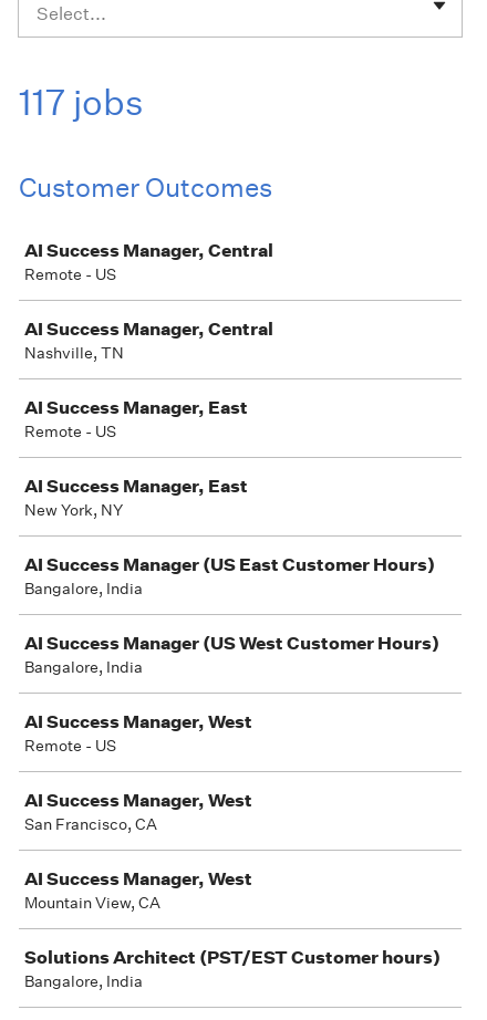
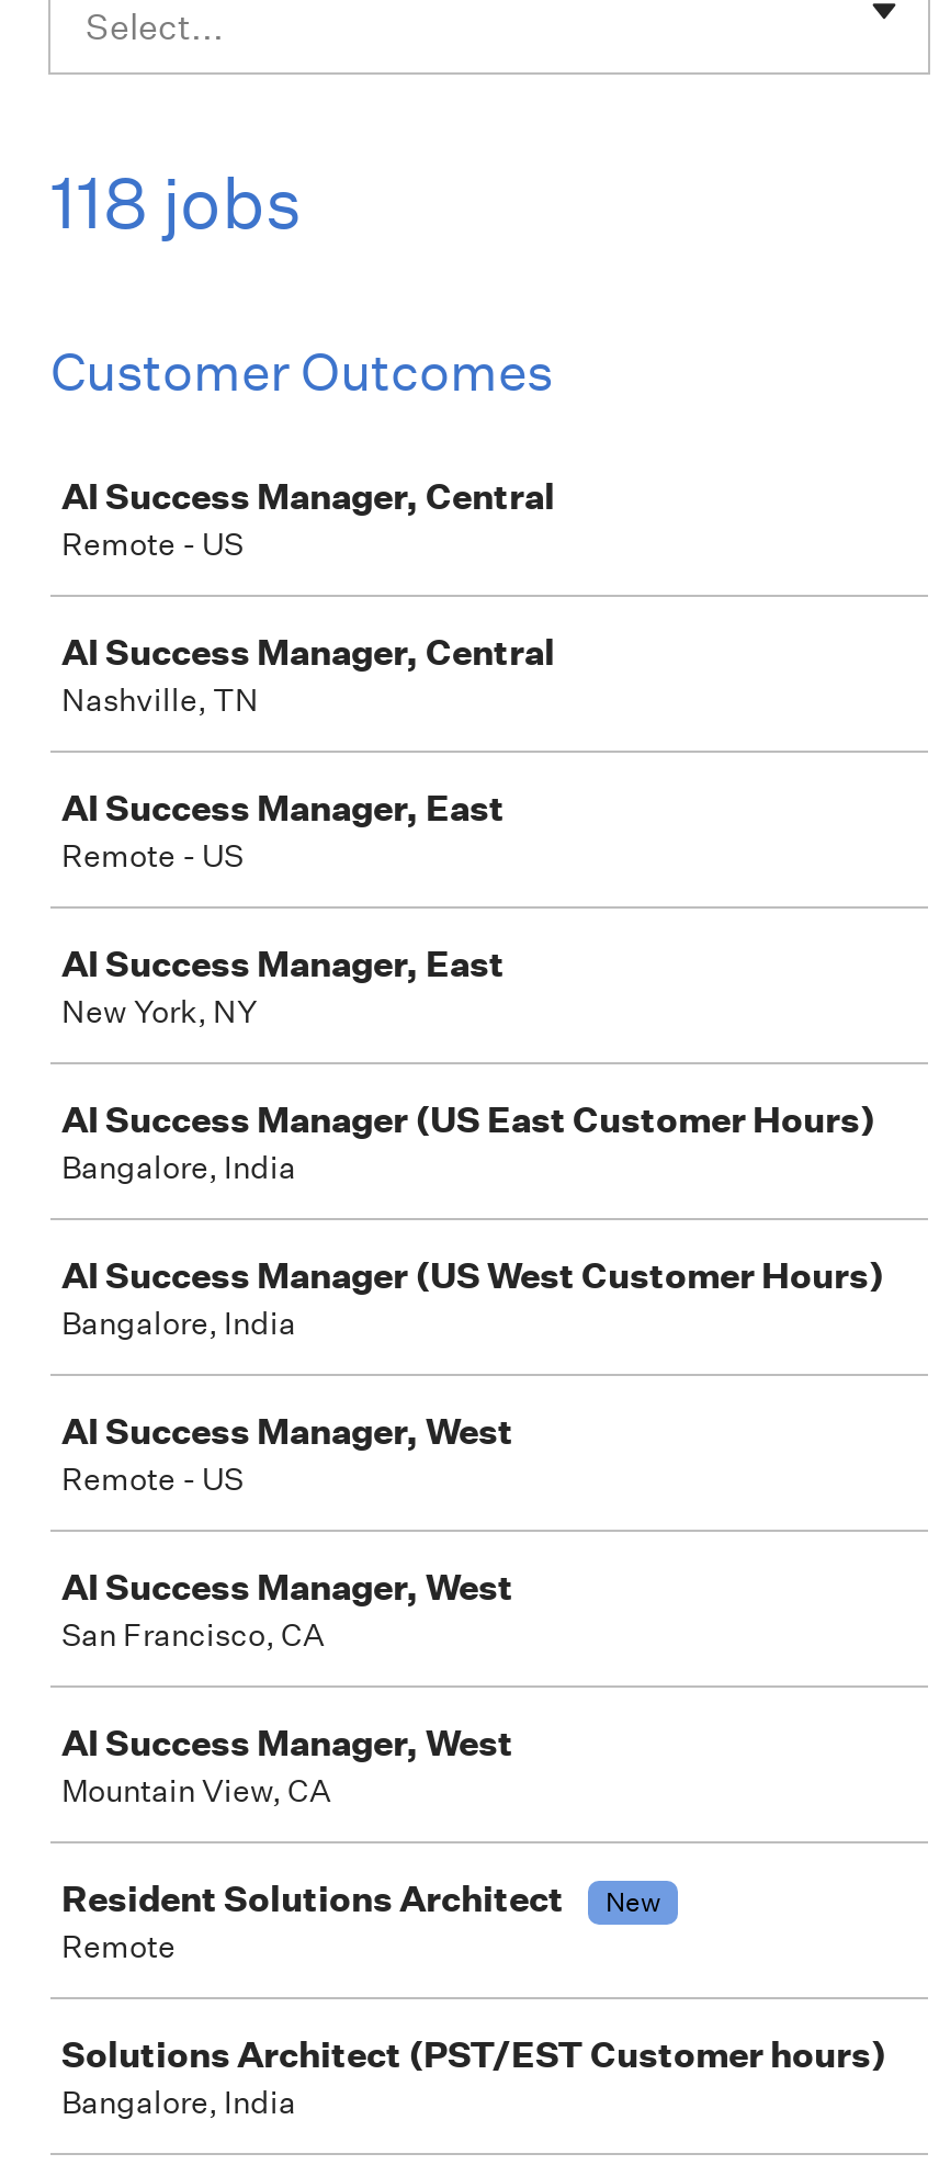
[19,81,144,124] 117 jobs -> [50,160,303,246] 118 jobs
none -> [61,1876,660,1966] Resident Solutions Architect | New | Remote

